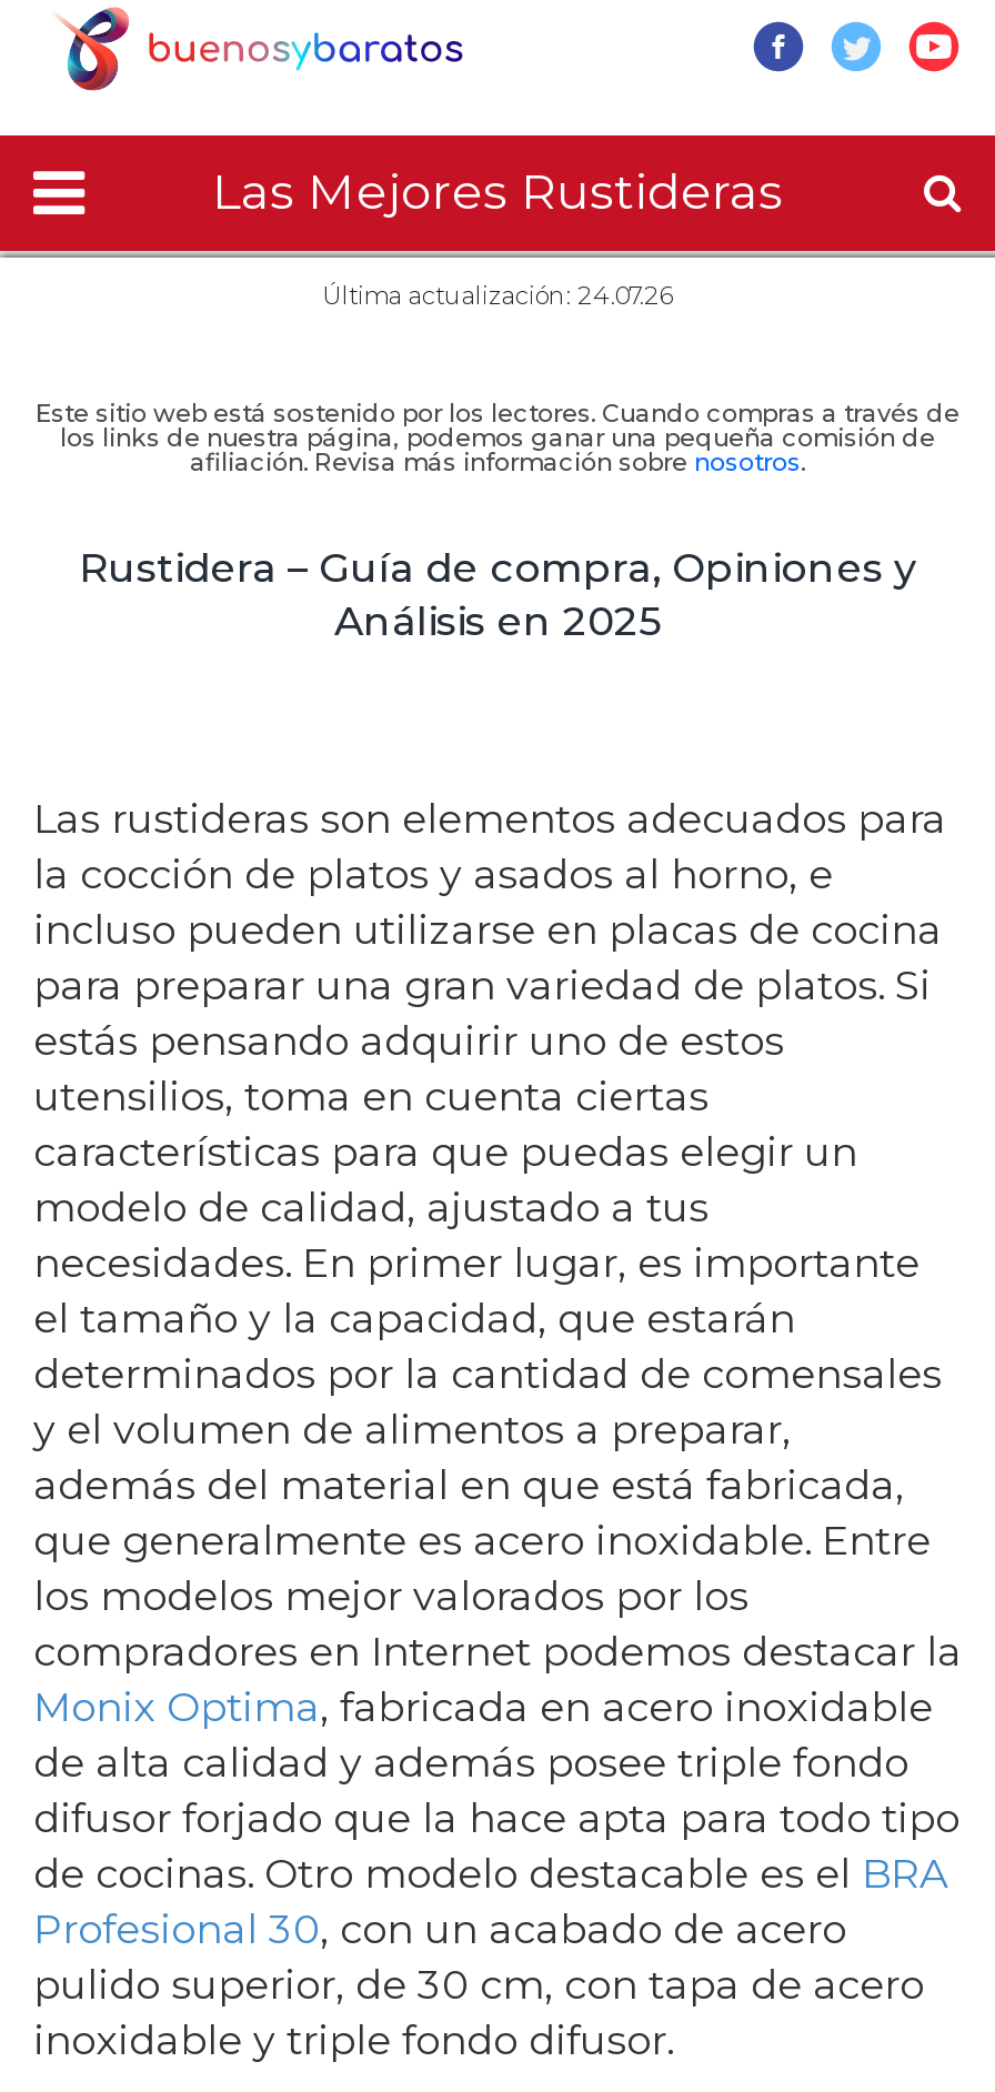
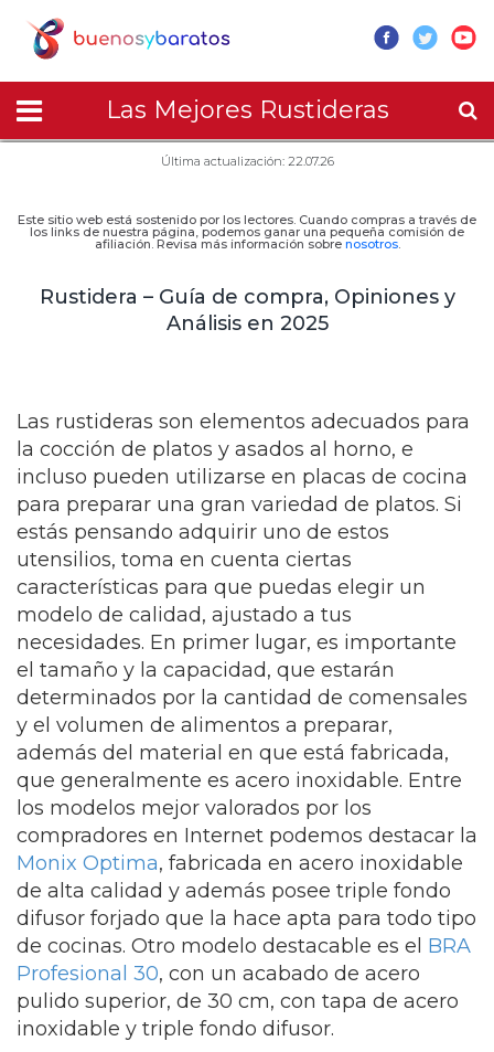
[322,280,673,311] Última actualización: 24.07.26 -> [160,153,334,169] Última actualización: 22.07.26

